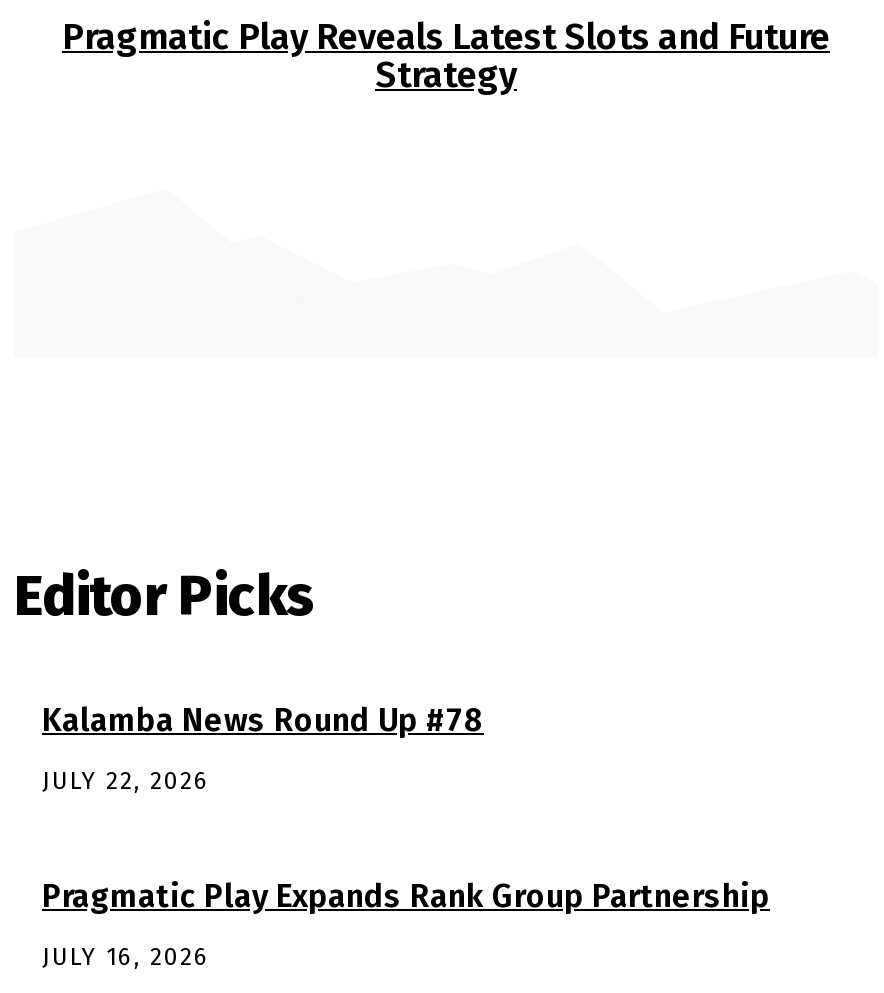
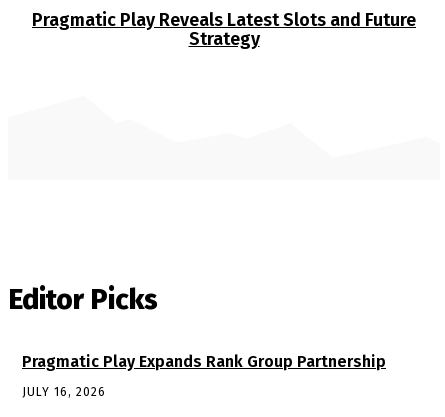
[42,700,484,794] Kalamba News Round Up #78 | JULY 22, 2026 -> none

